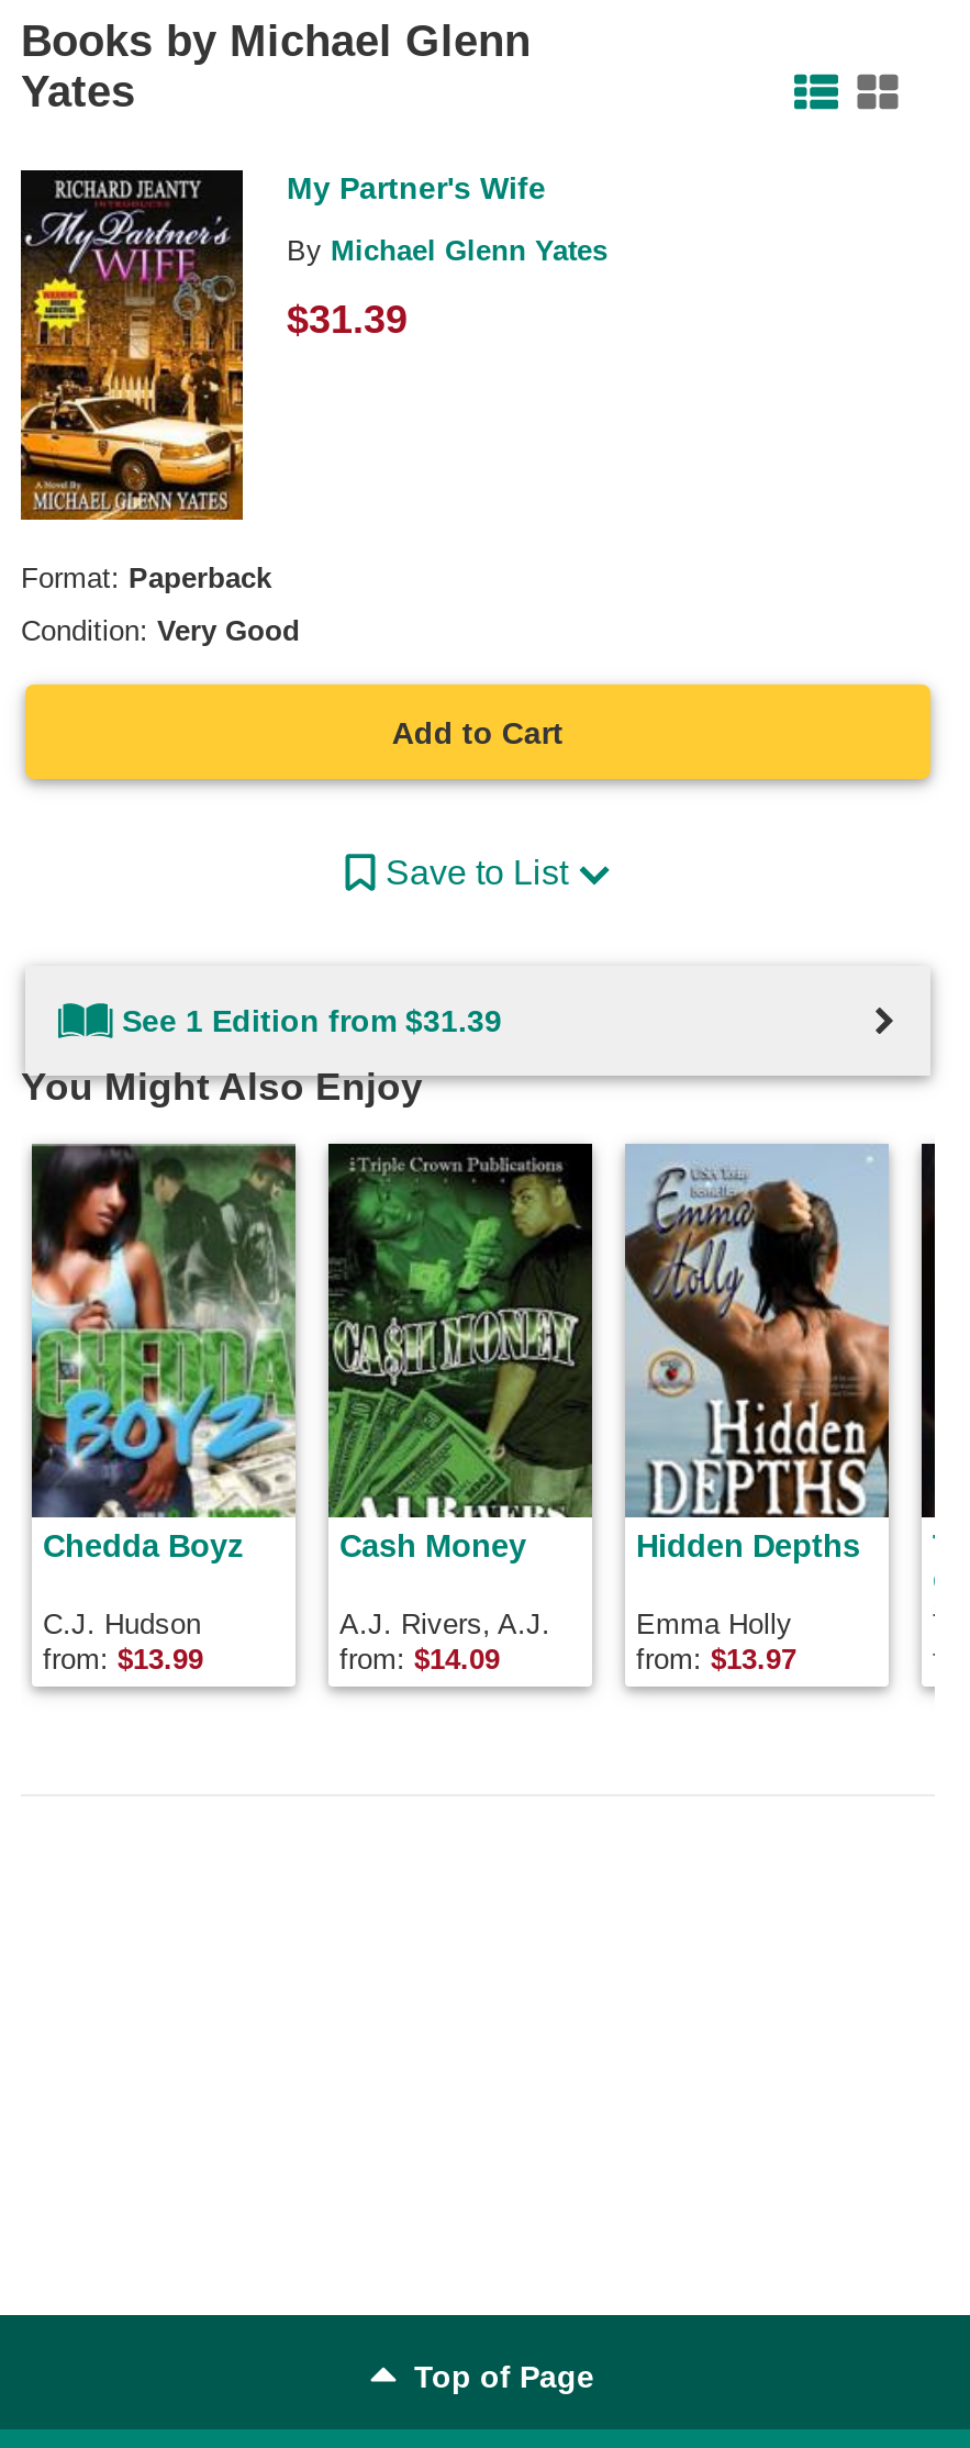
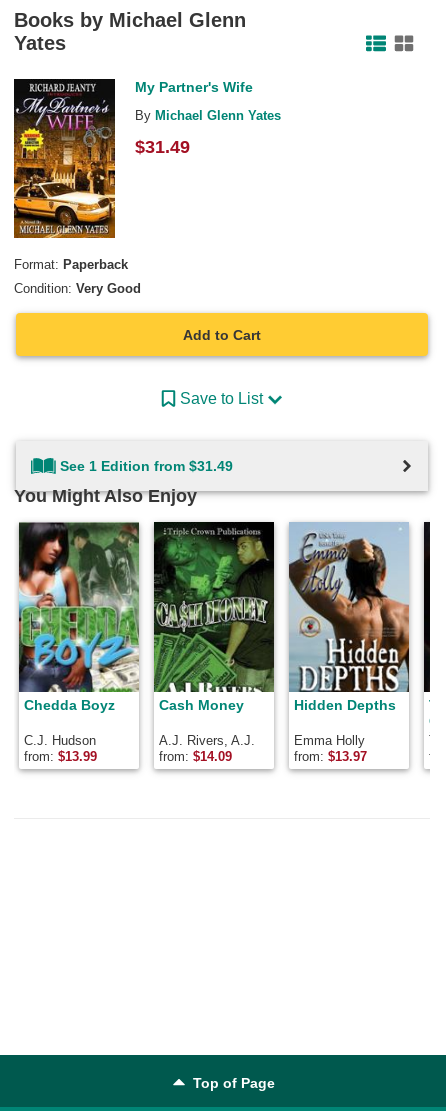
[287,297,408,341] $31.39 -> [135,136,190,156] $31.49
[122,1003,502,1039] See 1 Edition from $31.39 -> [60,458,233,474] See 1 Edition from $31.49

